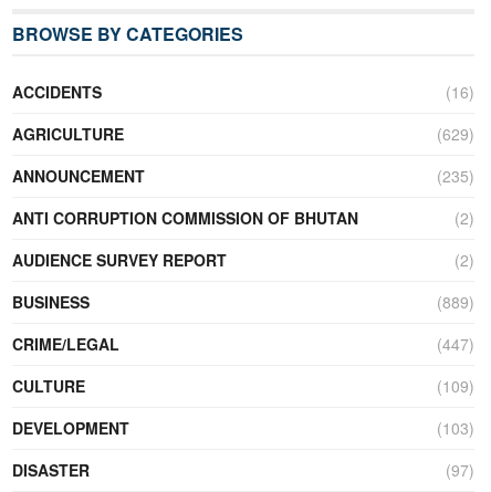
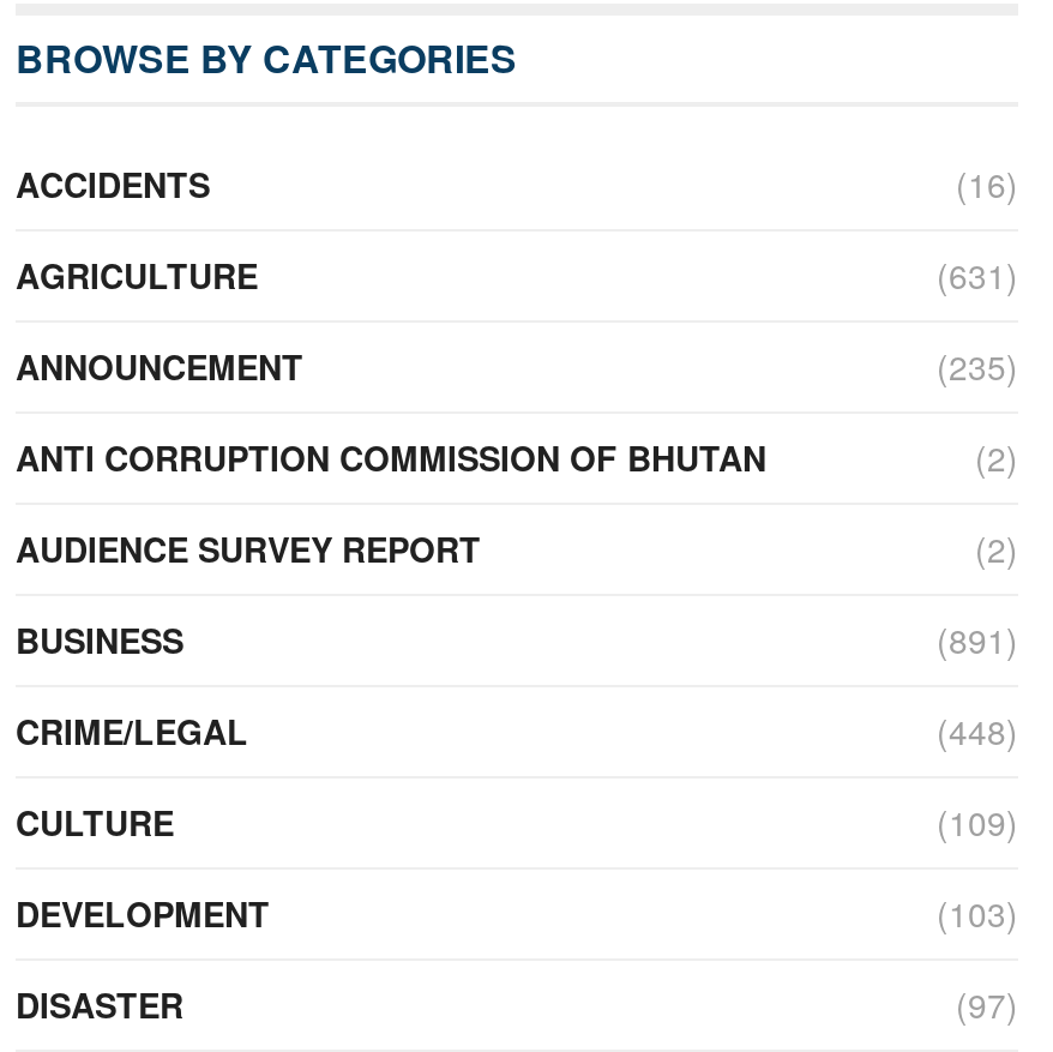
[437,123,474,145] (629) -> [937,250,1018,298] (631)
[437,291,474,313] (889) -> [937,615,1018,663] (891)
[437,333,474,355] (447) -> [937,706,1018,754] (448)

